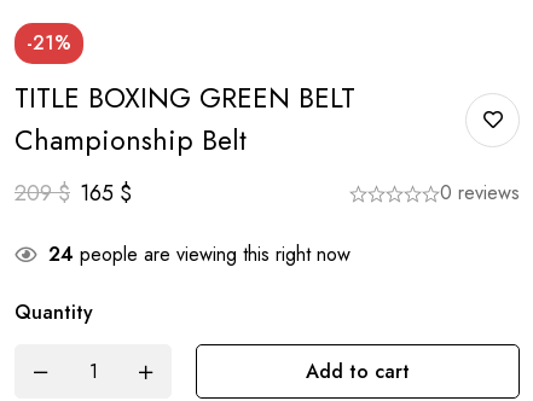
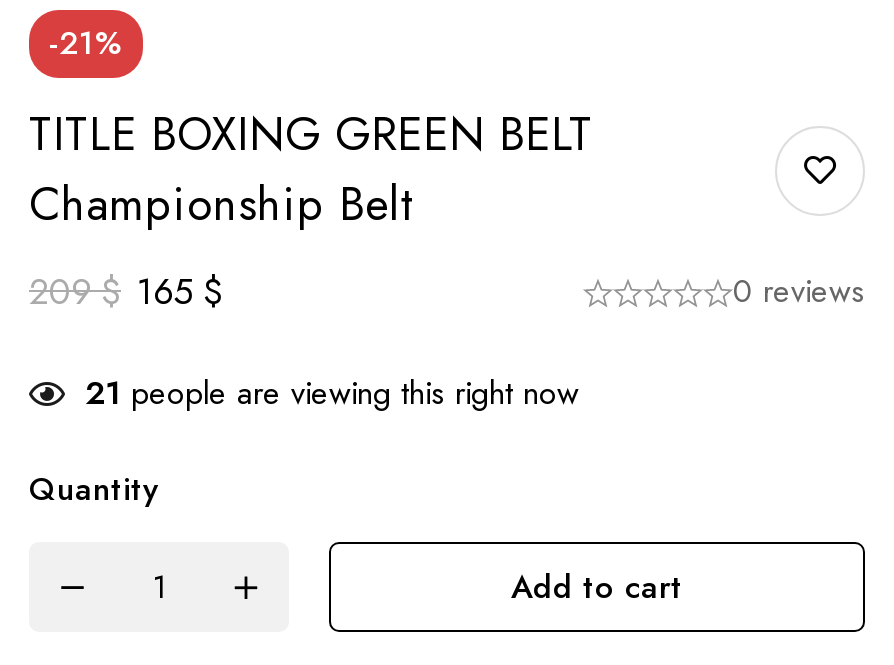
[48,241,350,269] 24 people are viewing this right now -> [85,371,579,417] 21 people are viewing this right now

